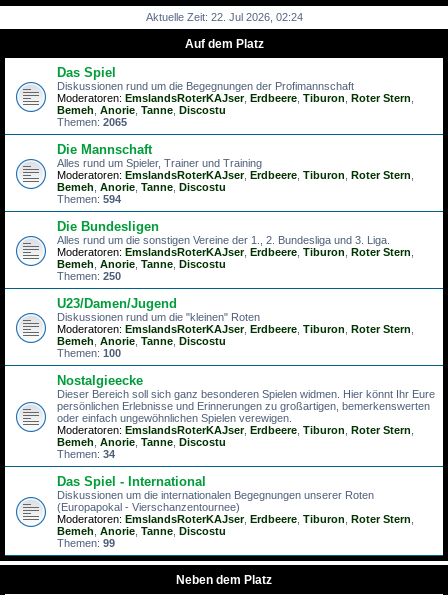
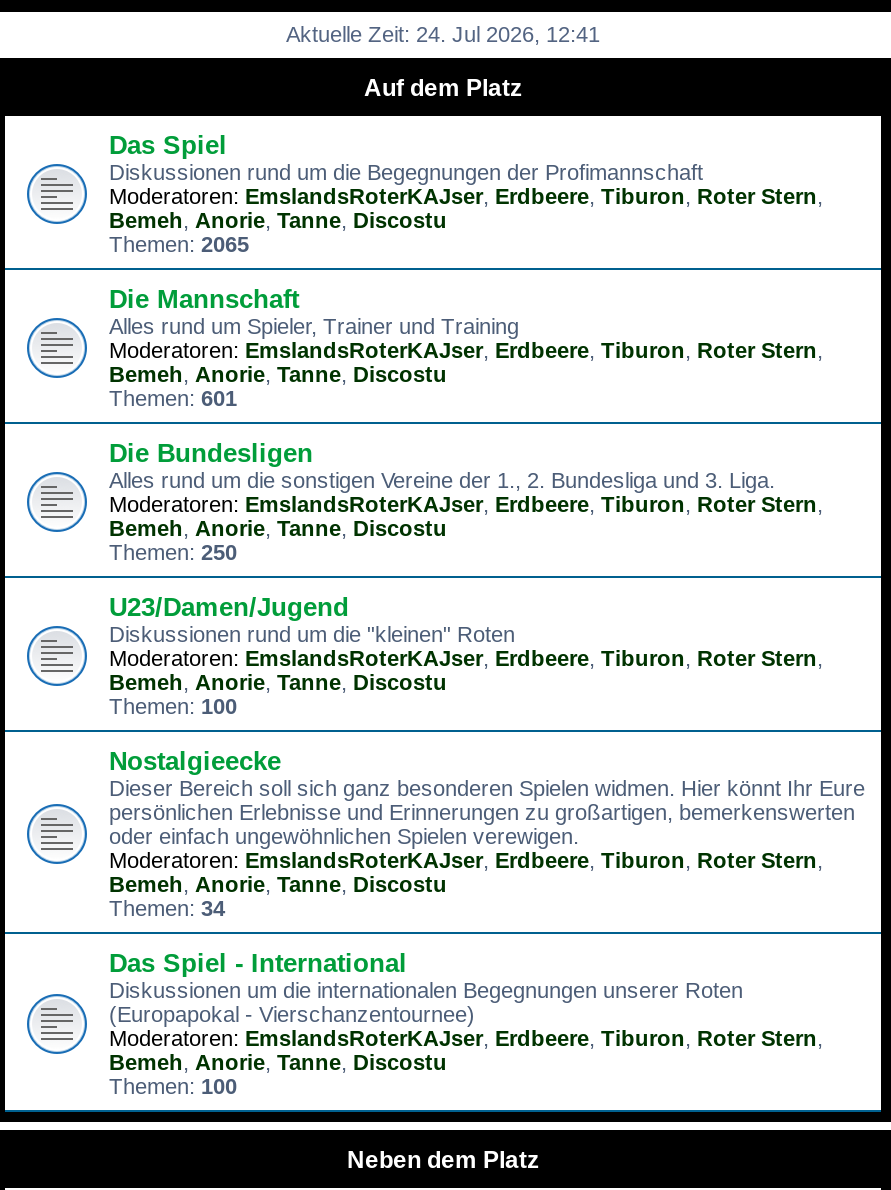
[145,11,302,23] Aktuelle Zeit: 22. Jul 2026, 02:24 -> [286,22,600,46] Aktuelle Zeit: 24. Jul 2026, 12:41
[57,193,121,205] Themen: 594 -> [109,386,237,410] Themen: 601
[57,537,115,549] Themen: 99 -> [109,1074,237,1098] Themen: 100

